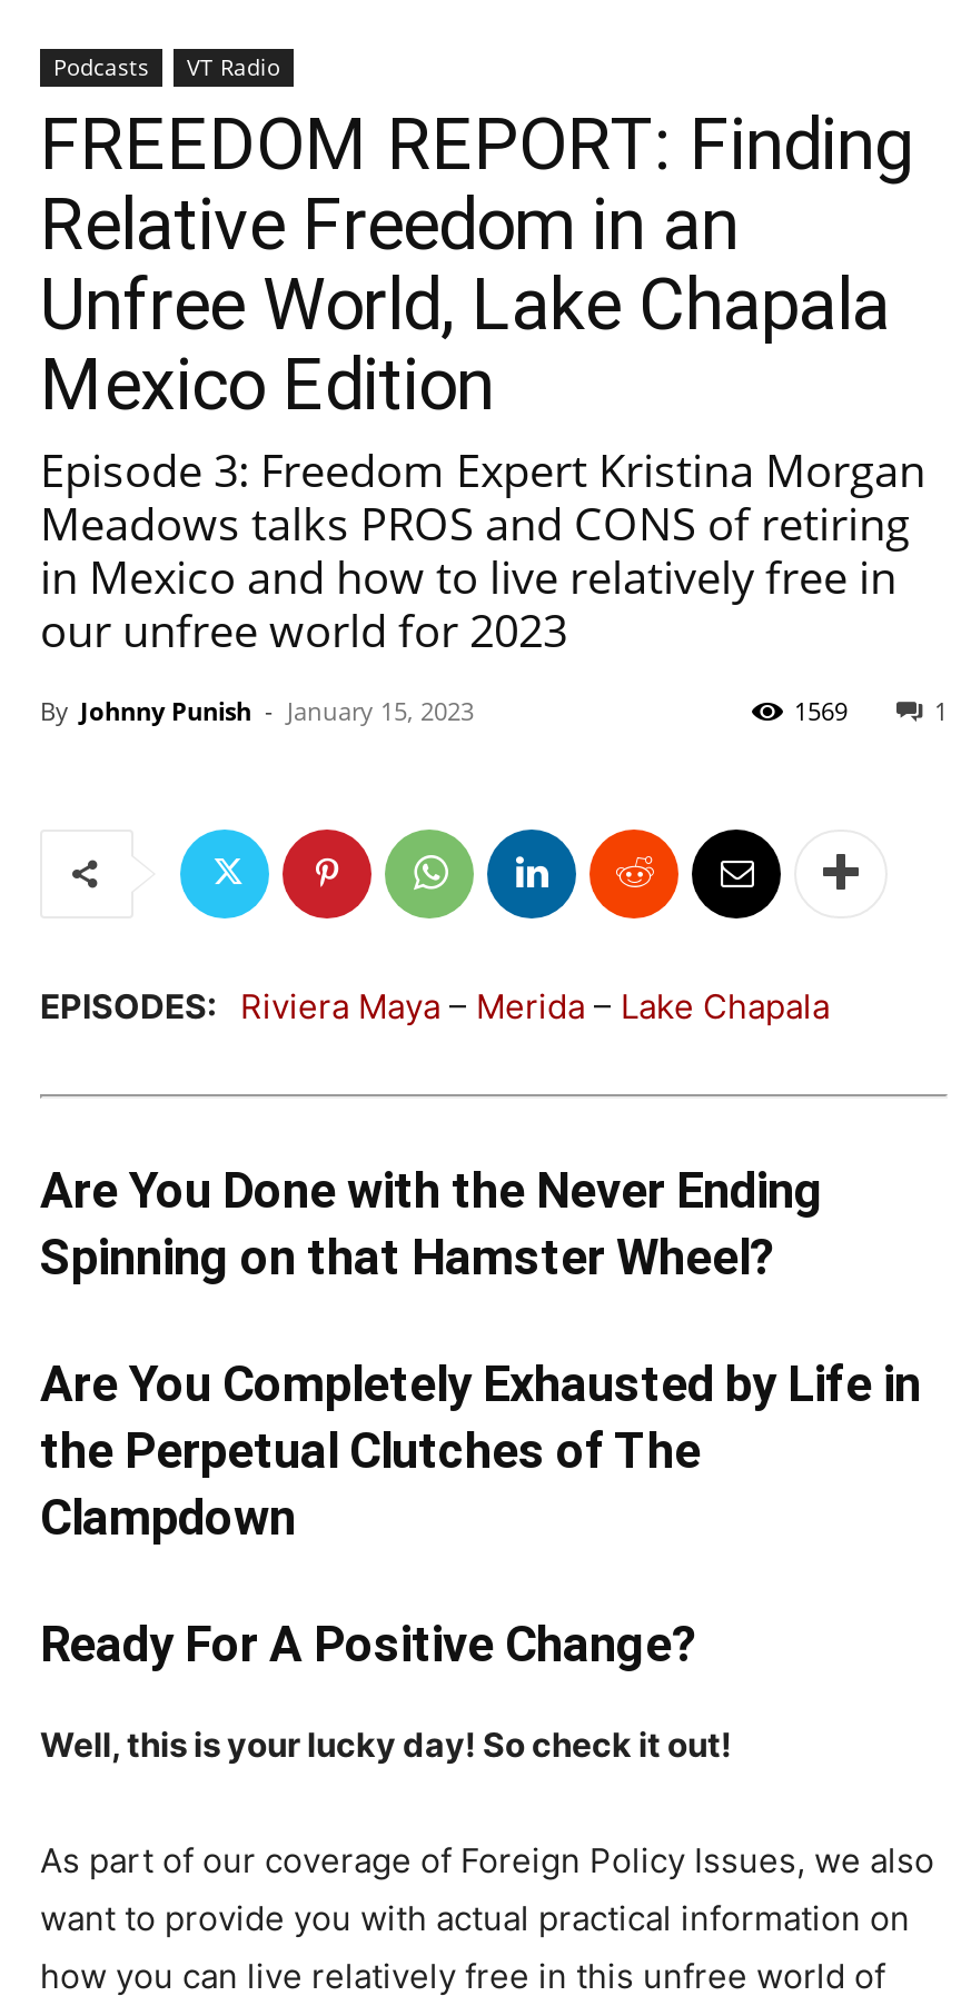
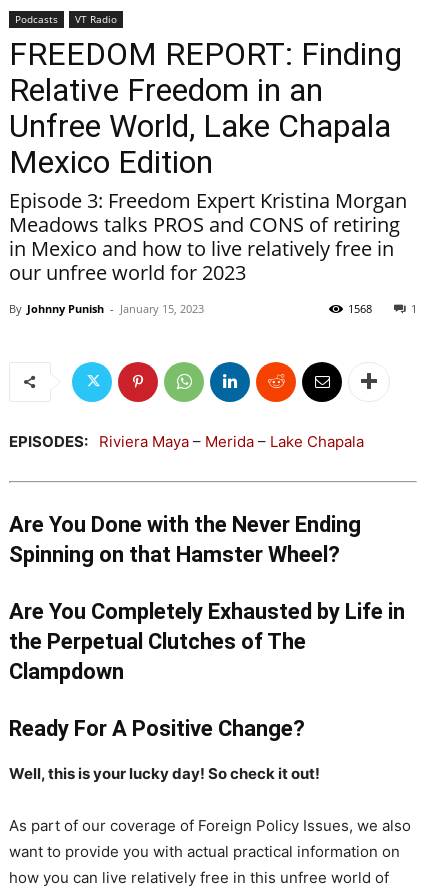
[794,693,848,726] 1569 -> [348,300,372,315] 1568

